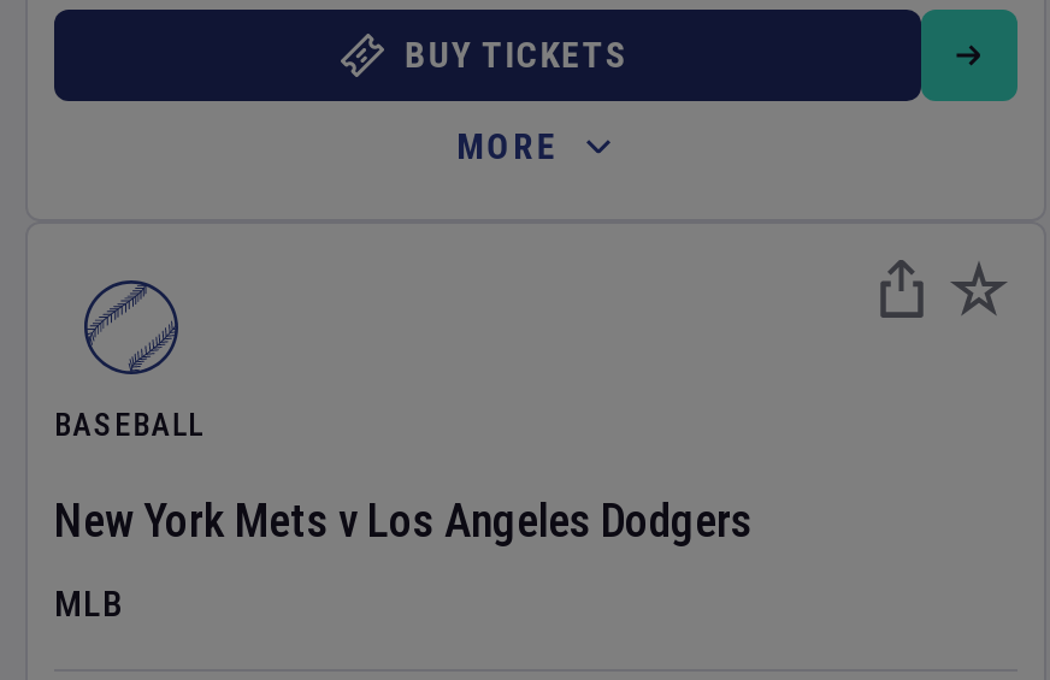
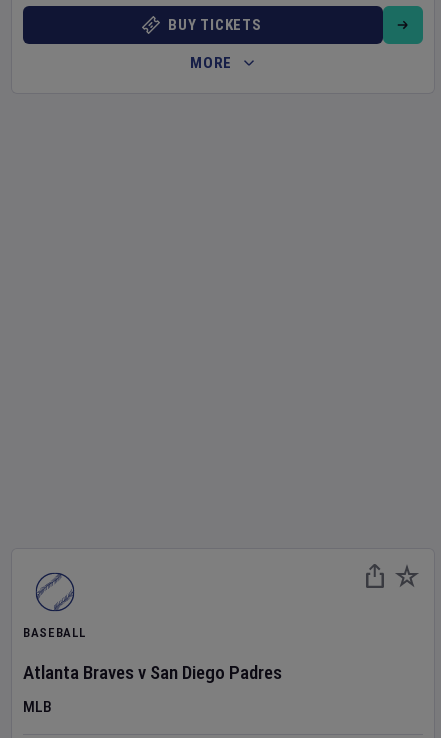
[54,493,753,549] New York Mets v Los Angeles Dodgers -> [23,661,282,684] Atlanta Braves v San Diego Padres

